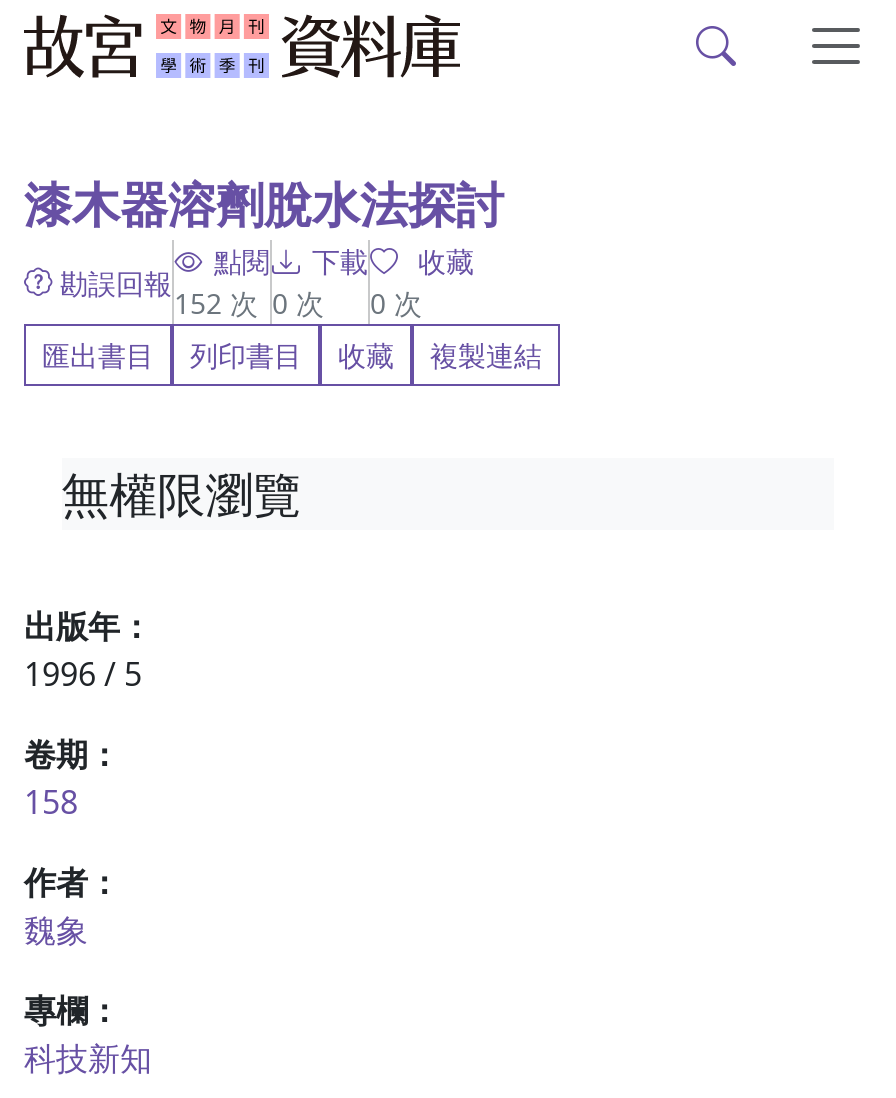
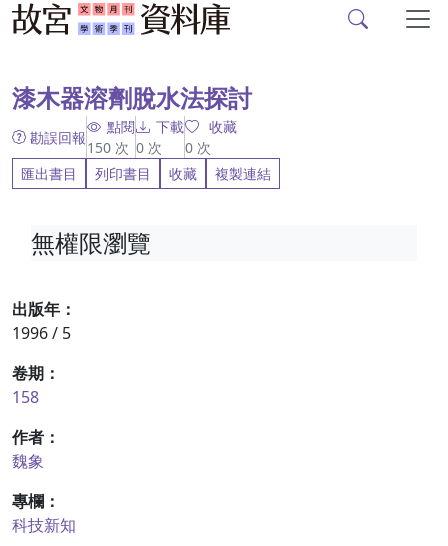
[174,284,422,322] 152次 0次 0次 -> [87,138,211,157] 150次 0次 0次

